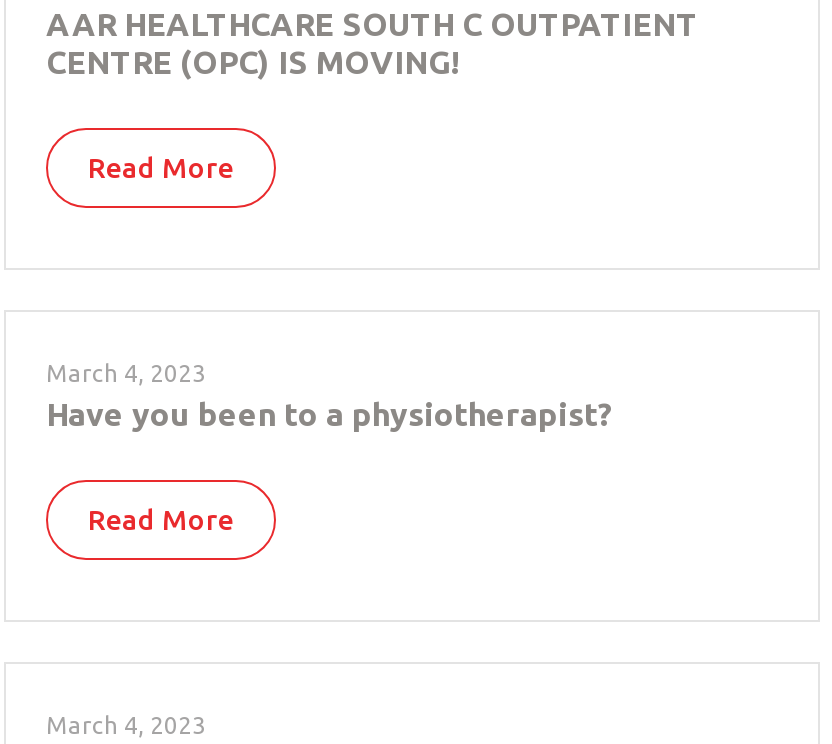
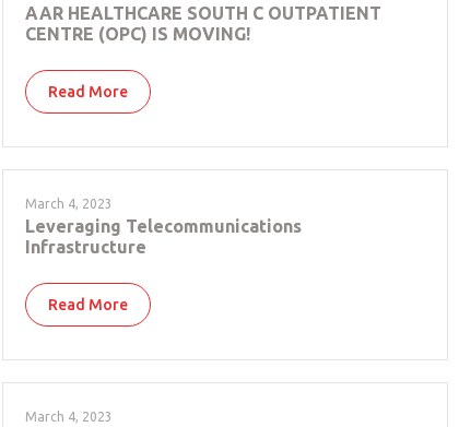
[46,396,614,432] Have you been to a physiotherapist? -> [25,216,302,257] Leveraging Telecommunications | Infrastructure

